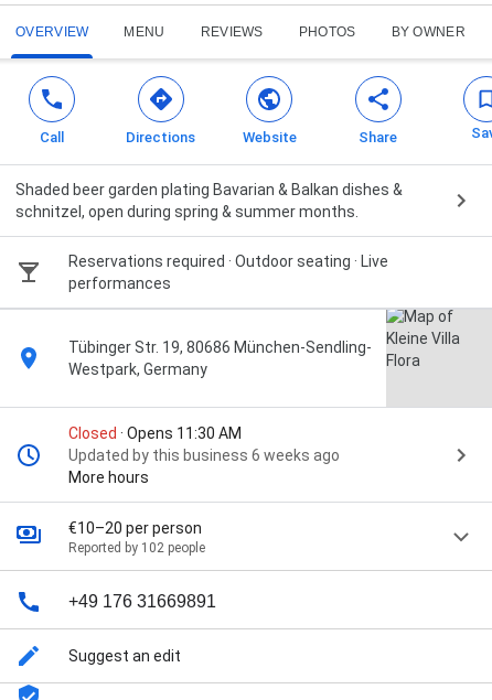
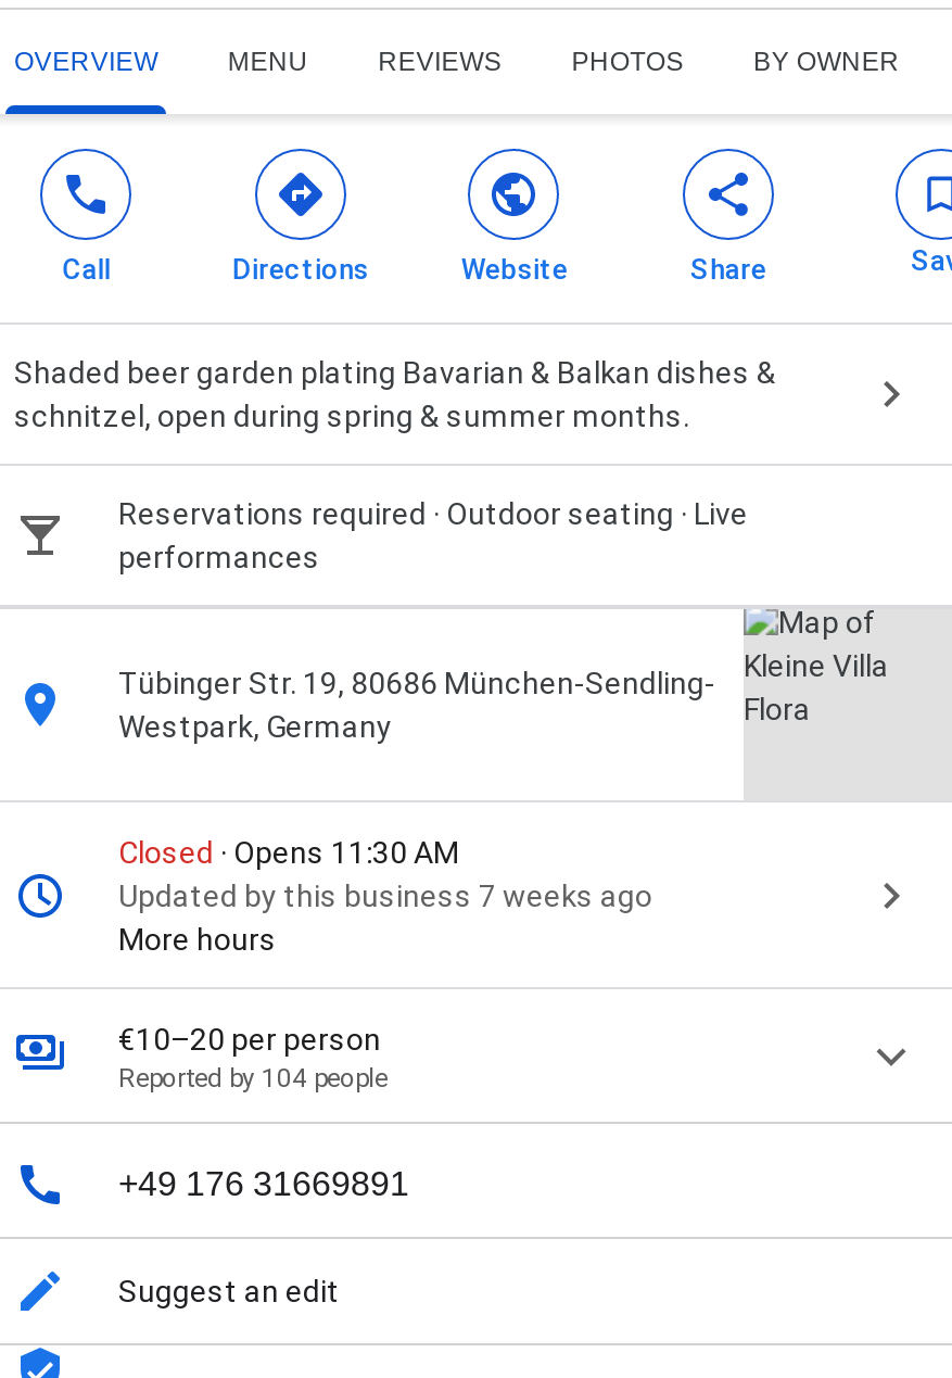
[68,447,340,464] Updated by this business 6 weeks ago -> [118,879,652,914] Updated by this business 7 weeks ago
[68,540,205,556] Reported by 102 people -> [118,1064,388,1094] Reported by 104 people

